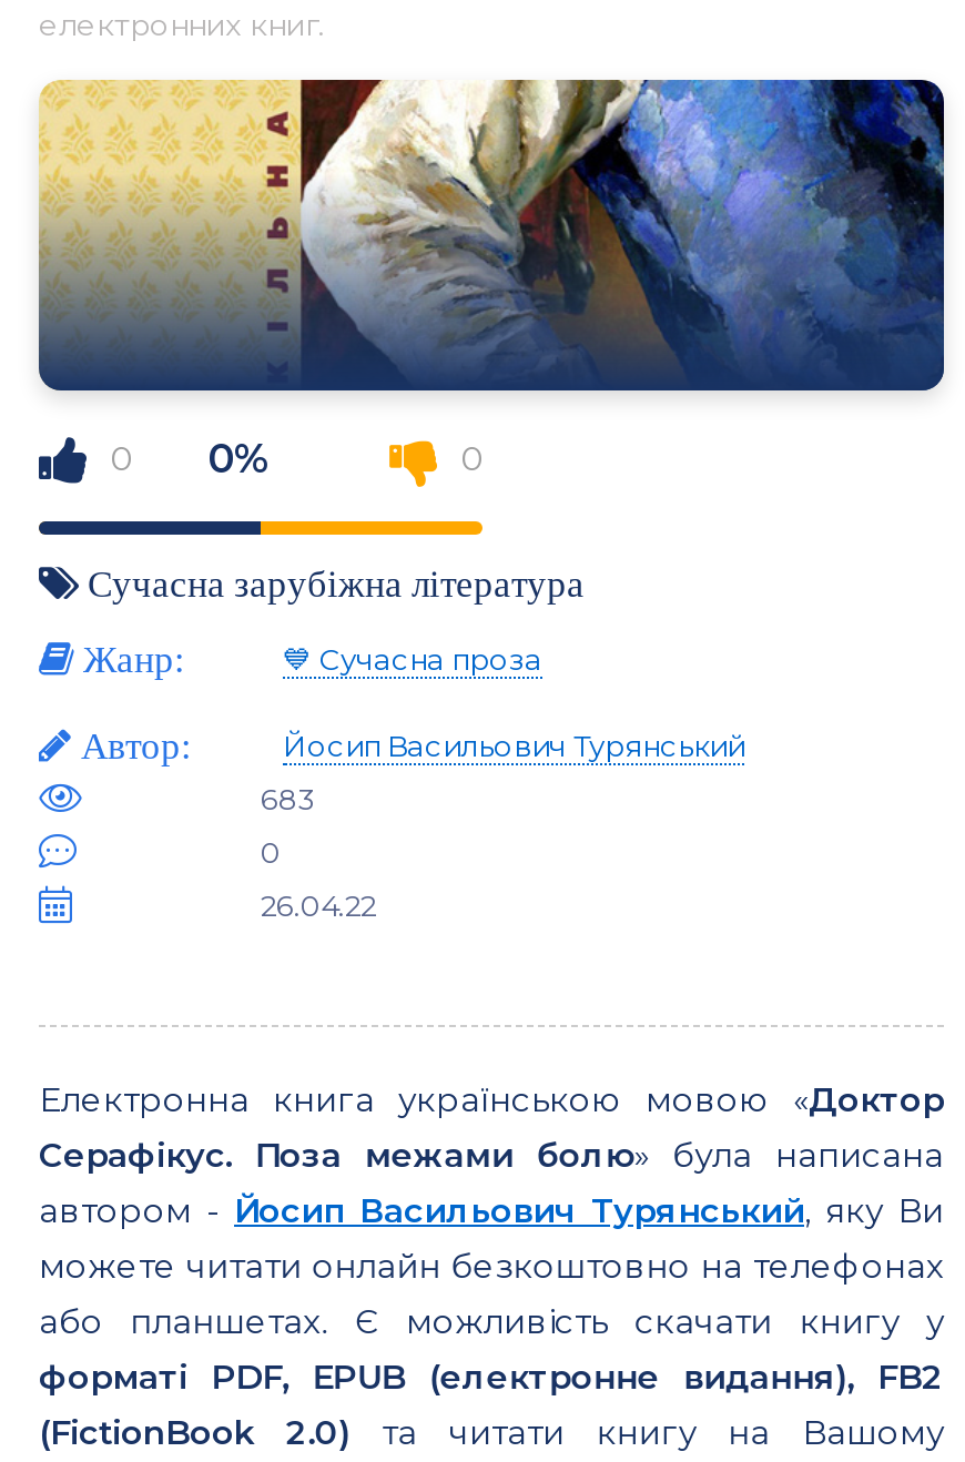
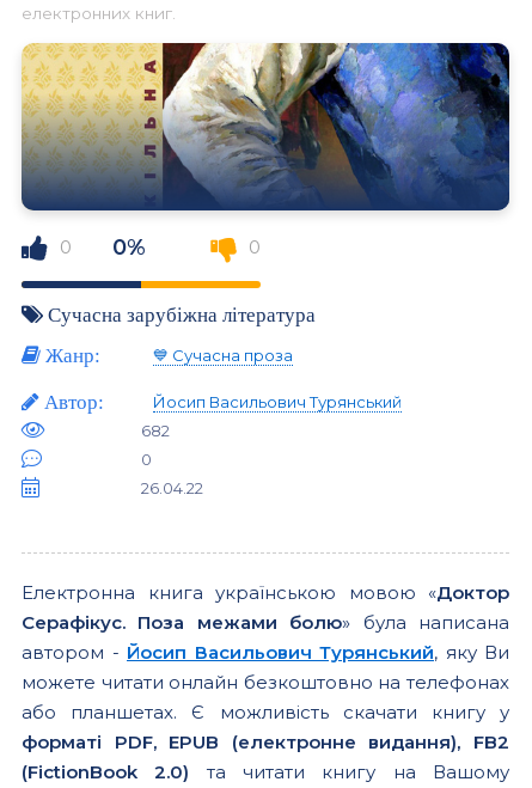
[261,781,316,816] 683 -> [141,421,170,440] 682

